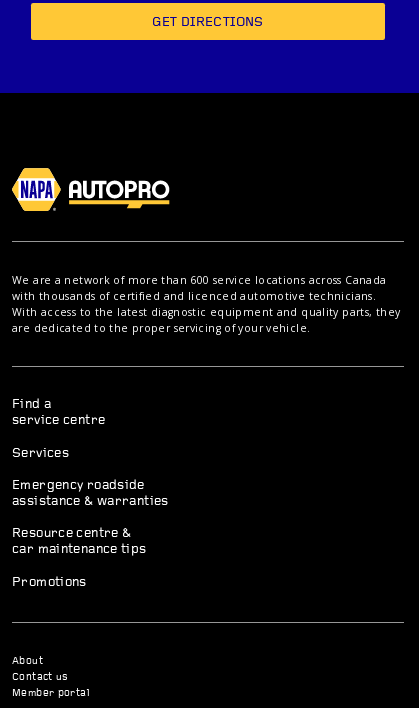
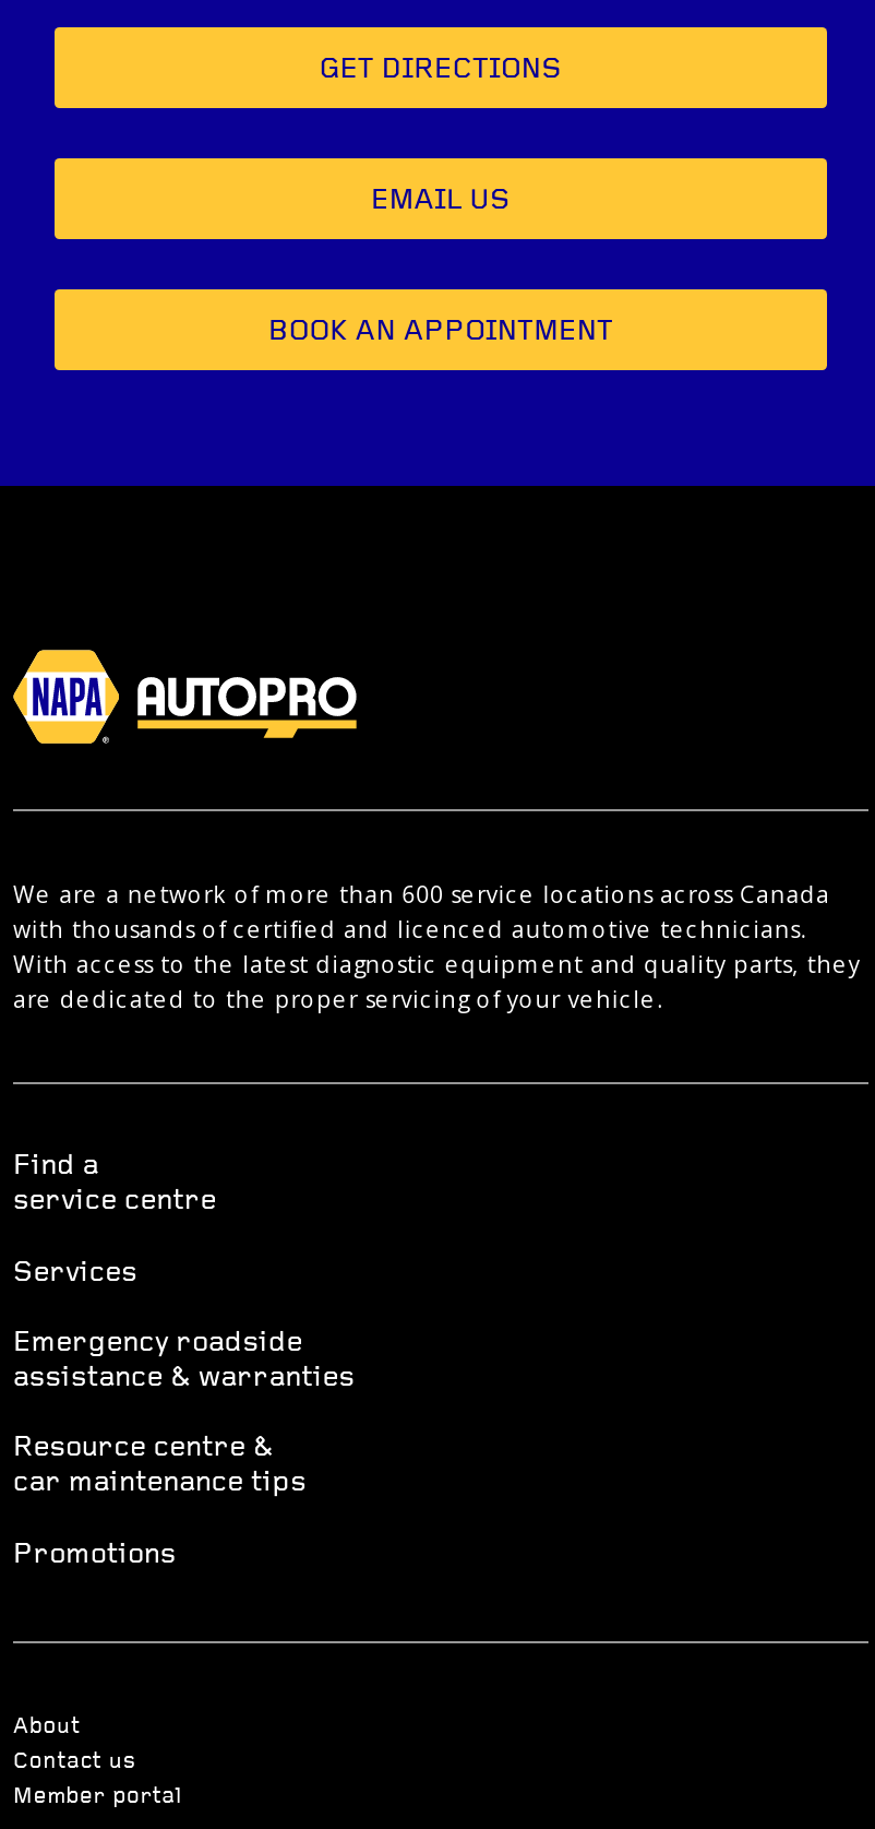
none -> [268,317,613,345] BOOK AN APPOINTMENT
none -> [371,186,511,214] EMAIL US

